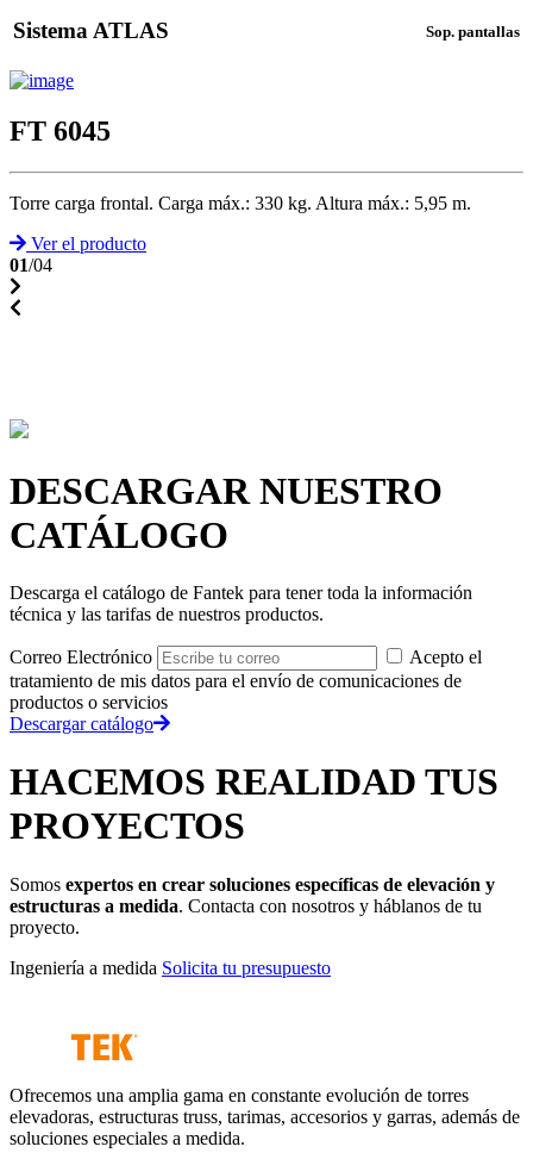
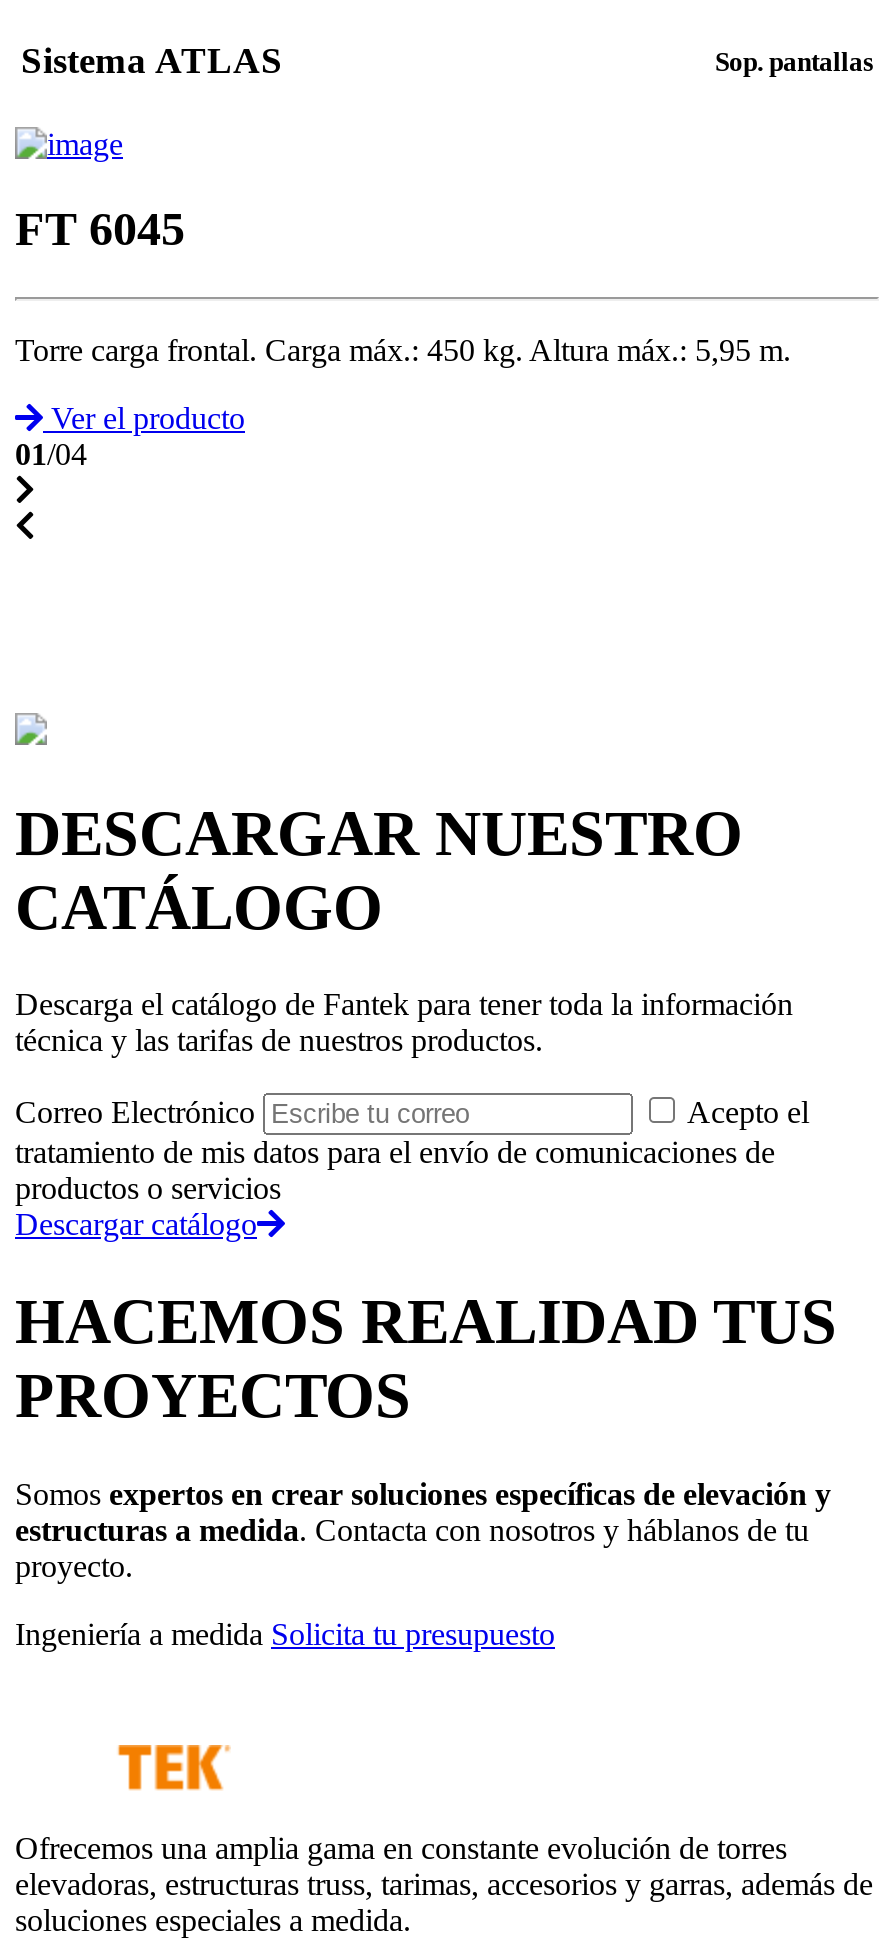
[10,193,471,213] Torre carga frontal. Carga máx.: 330 kg. Altura máx.: 5,95 m. -> [15,333,791,367] Torre carga frontal. Carga máx.: 450 kg. Altura máx.: 5,95 m.

